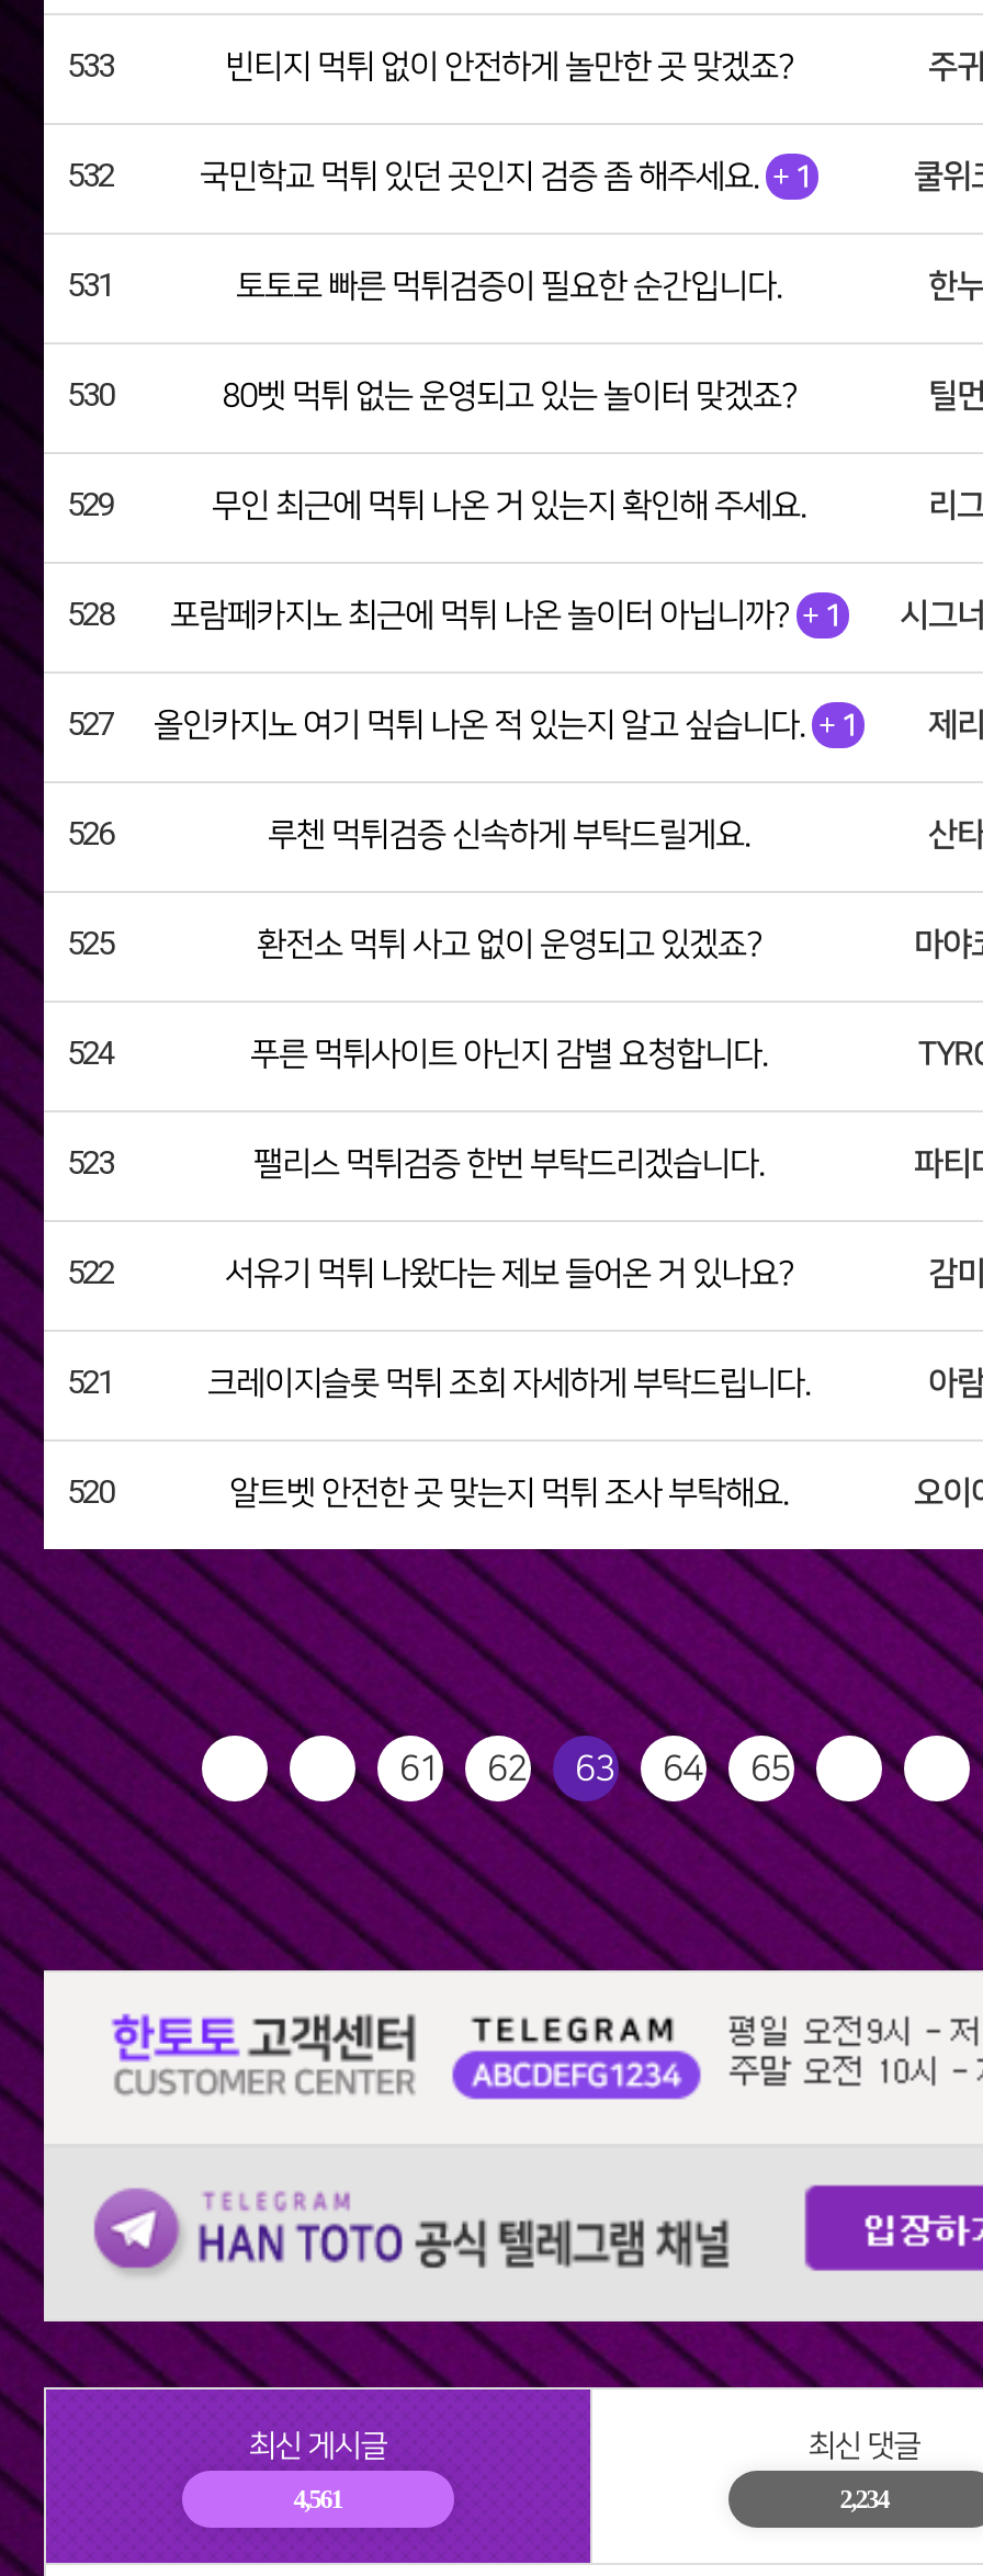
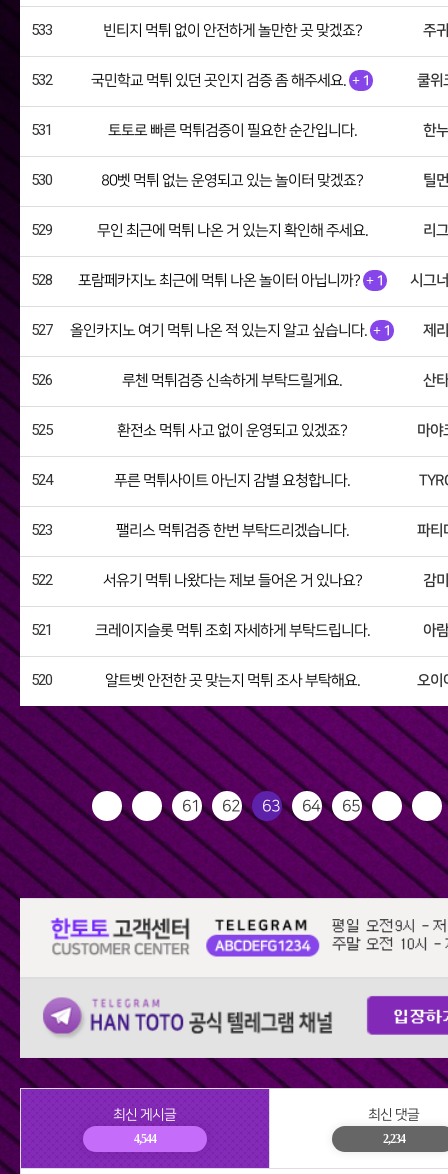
[294,2484,342,2514] 4,561 -> [134,1132,156,1146] 4,544

